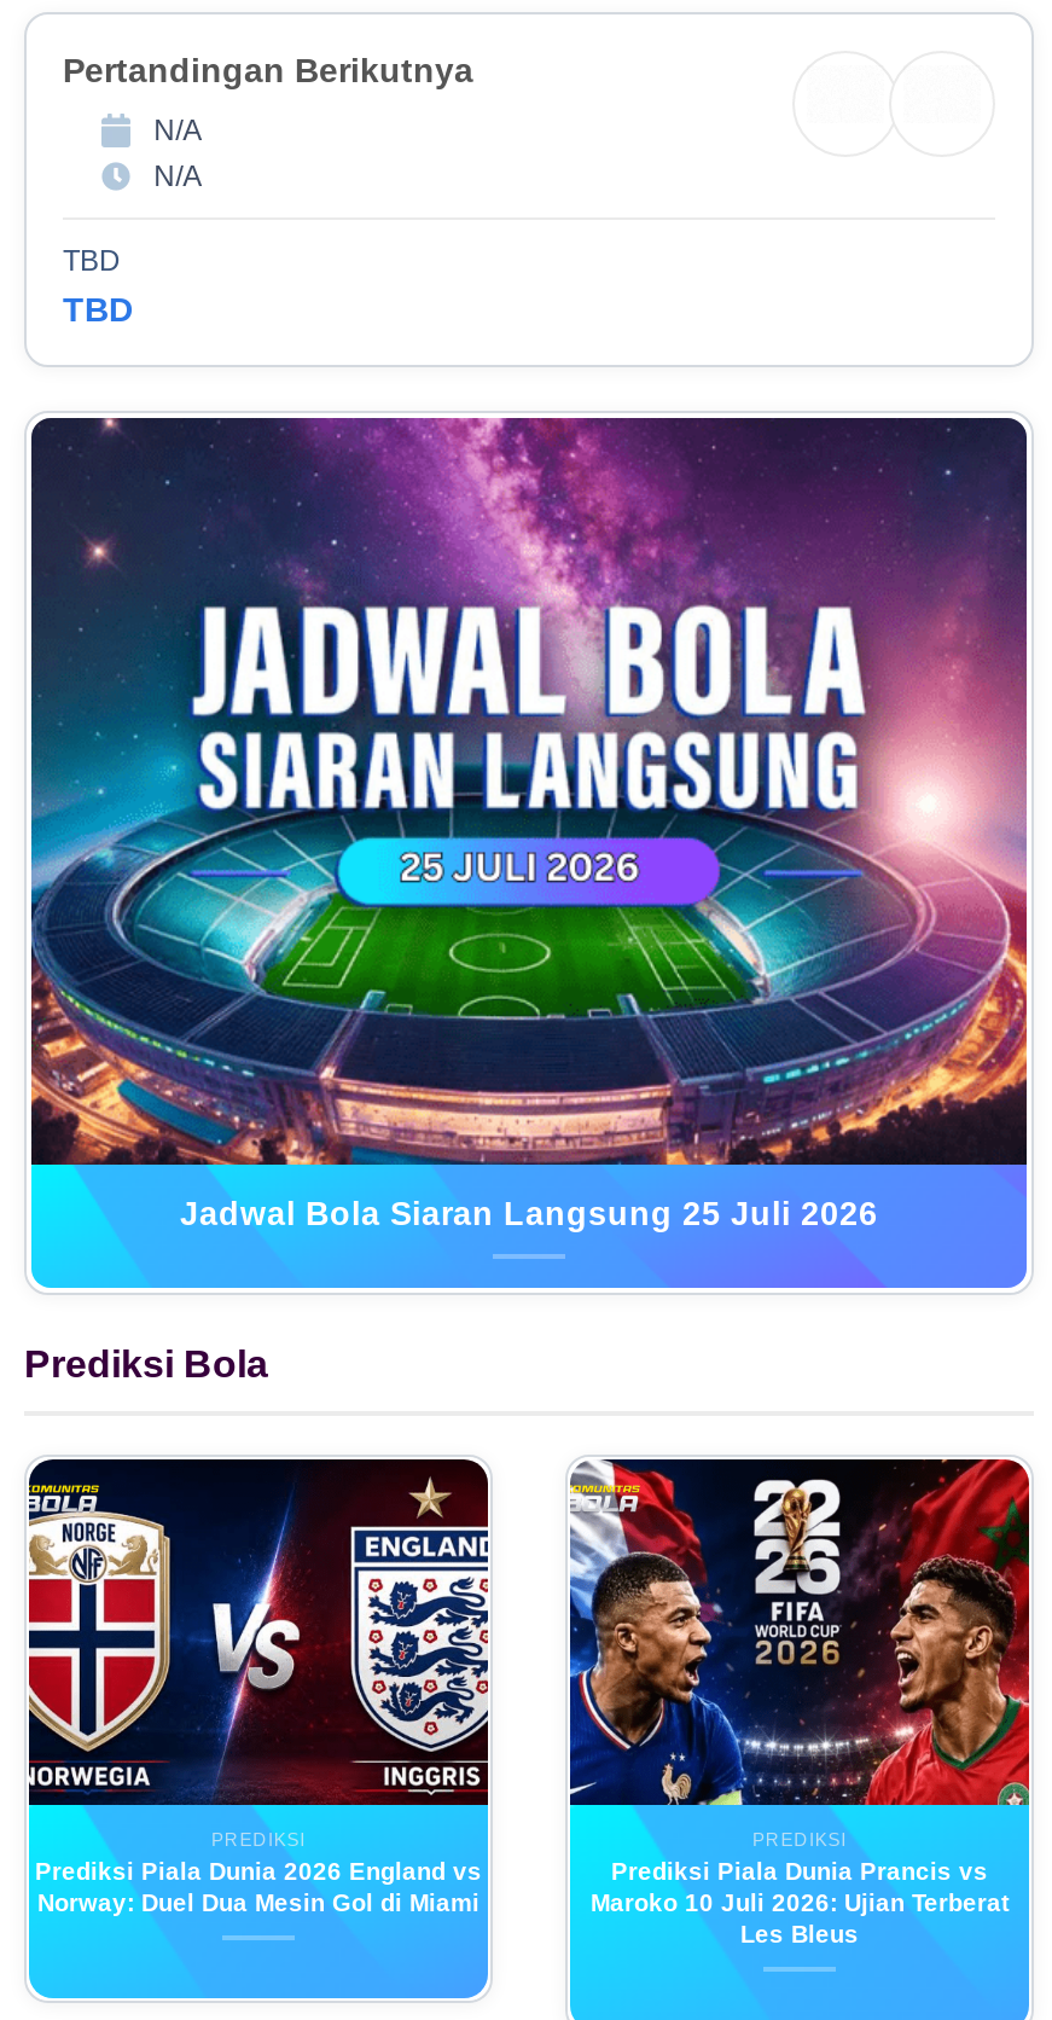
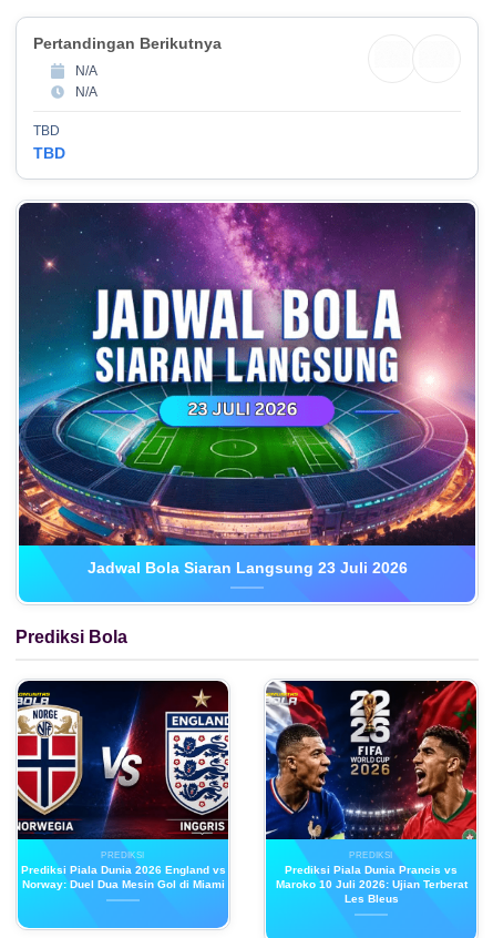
[180,1196,878,1232] Jadwal Bola Siaran Langsung 25 Juli 2026 -> [87,560,407,576] Jadwal Bola Siaran Langsung 23 Juli 2026

